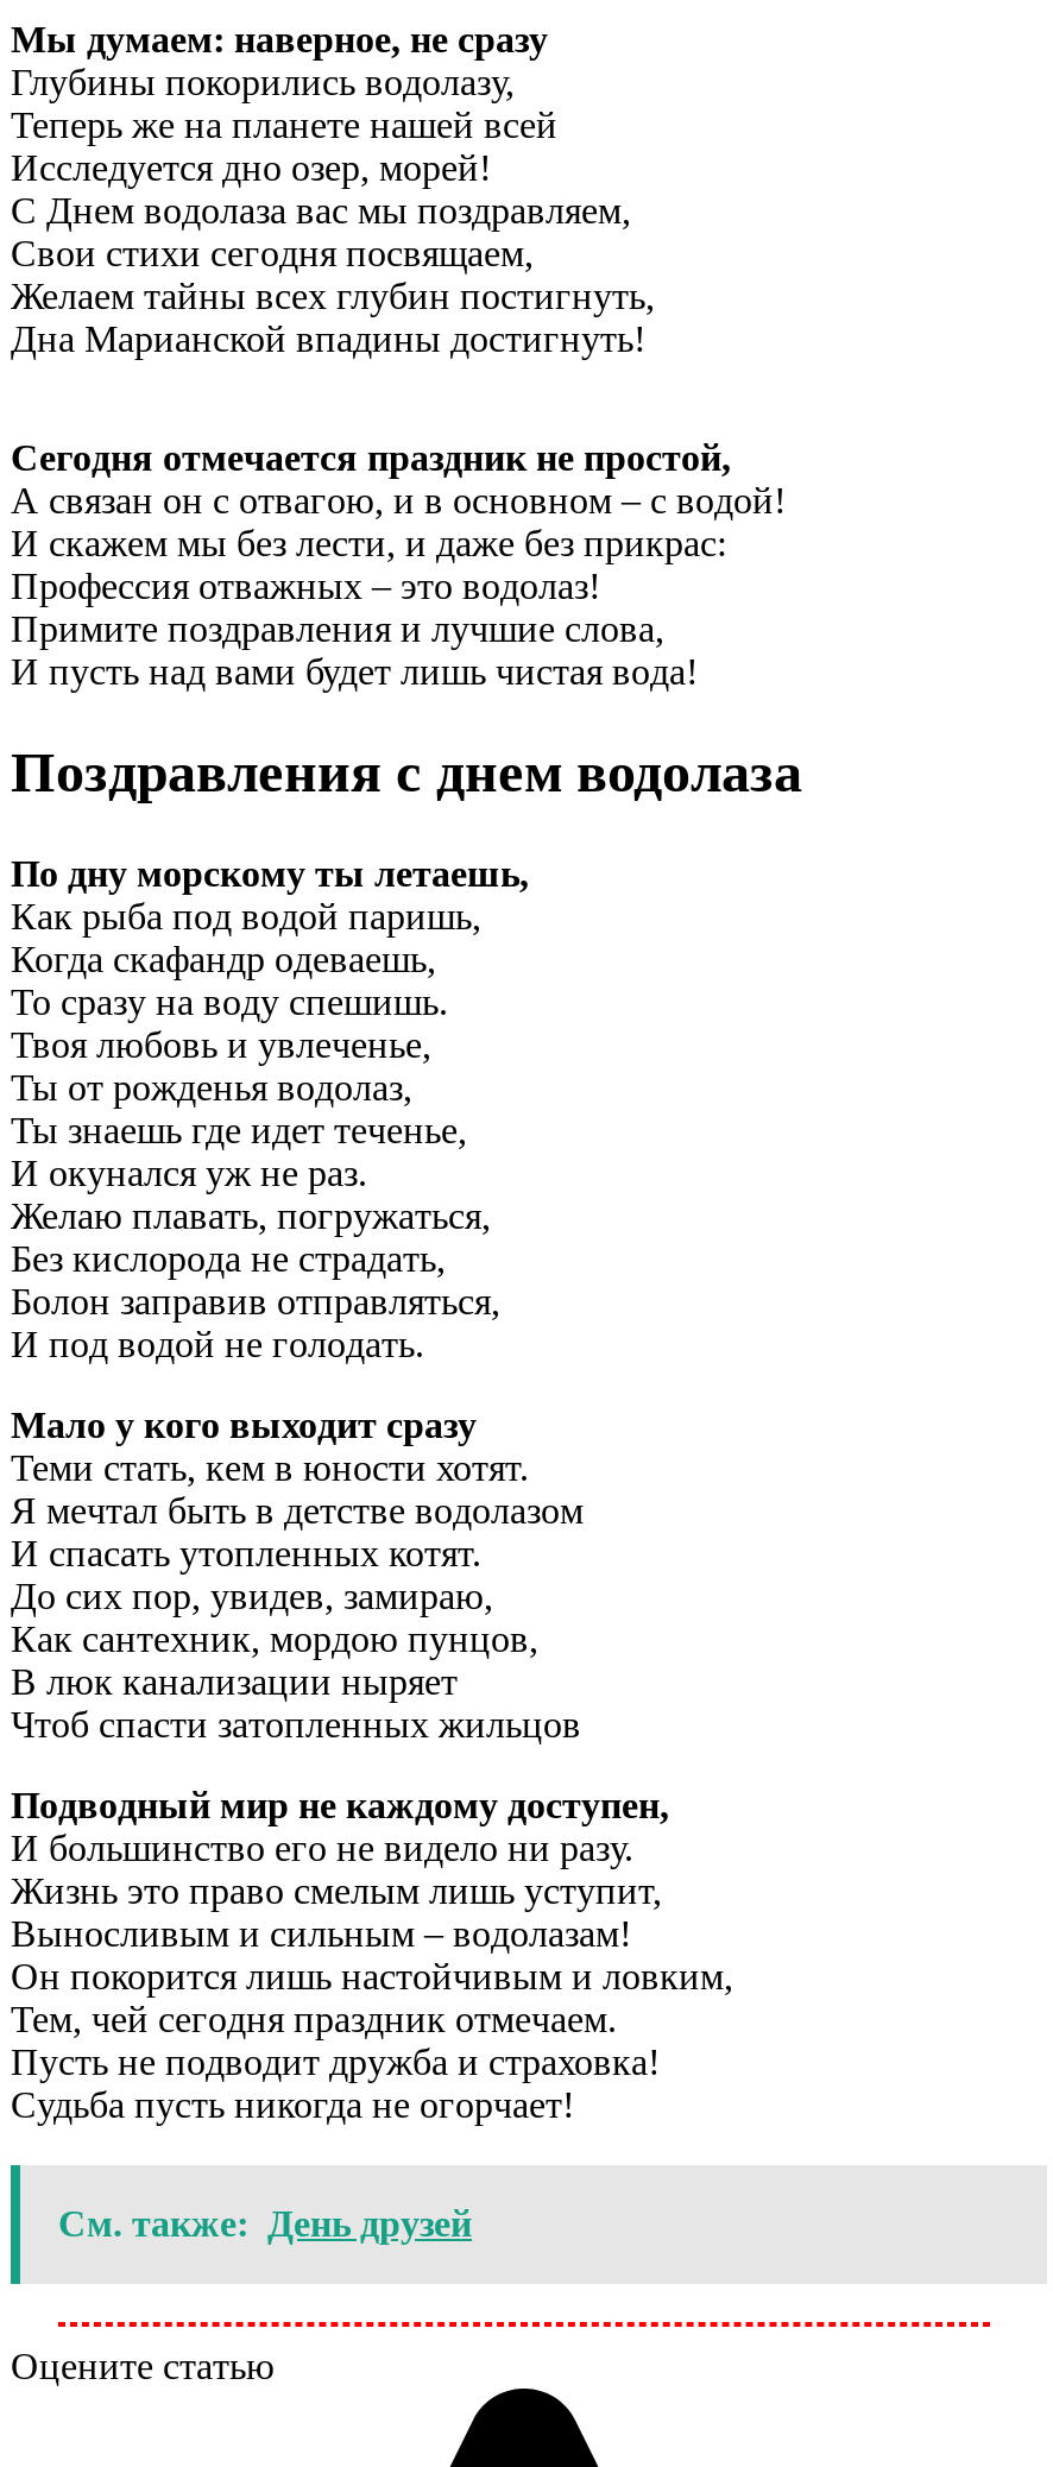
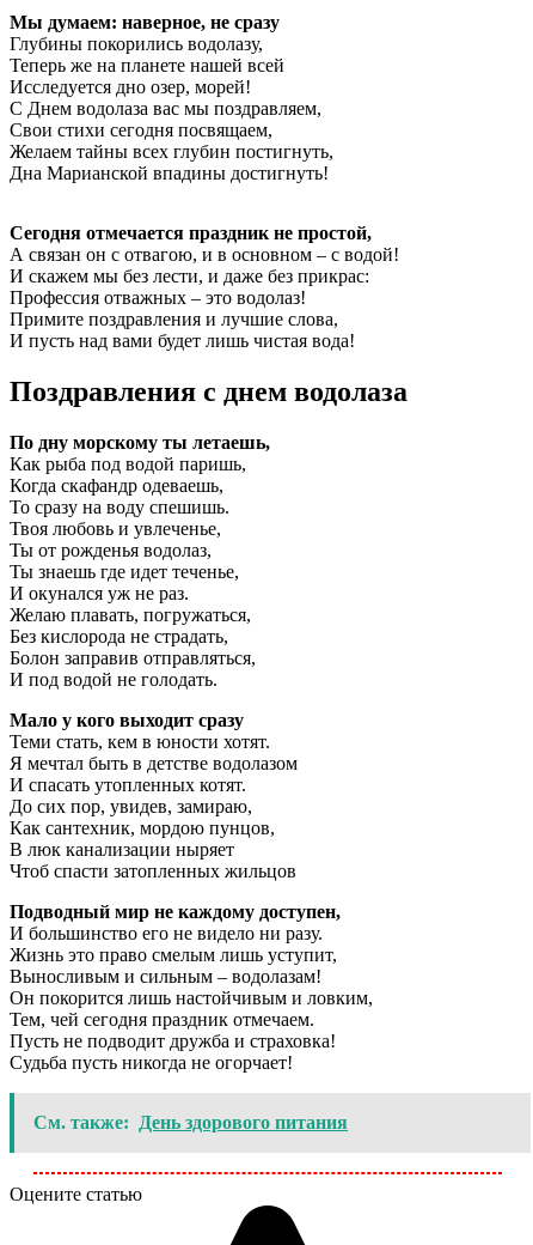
[58,2202,472,2243] См. также: День друзей -> [33,1112,348,1132] См. также: День здорового питания

